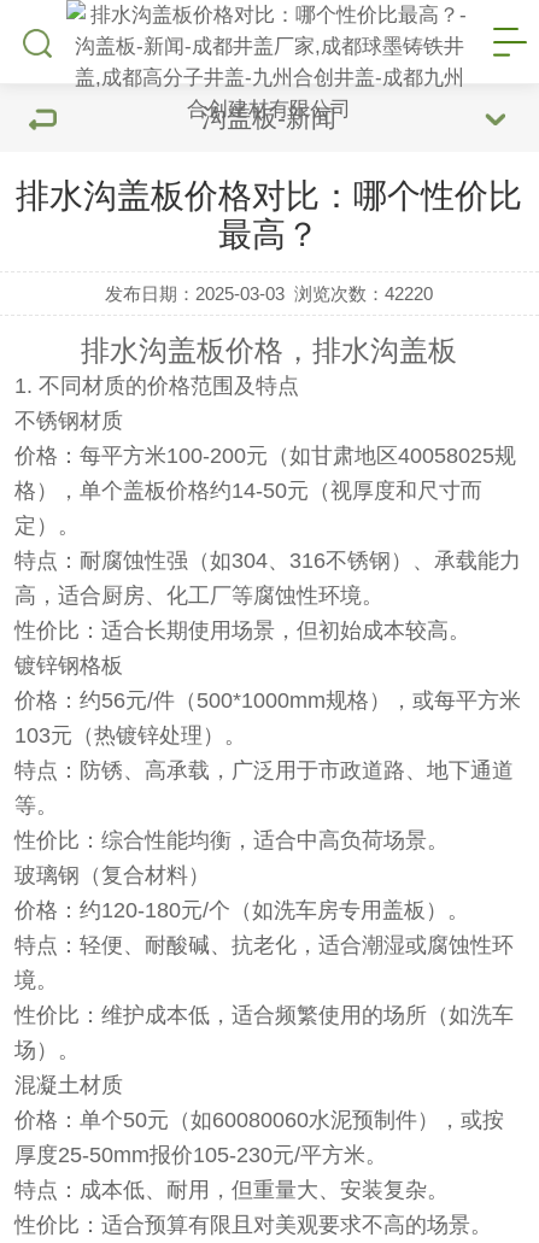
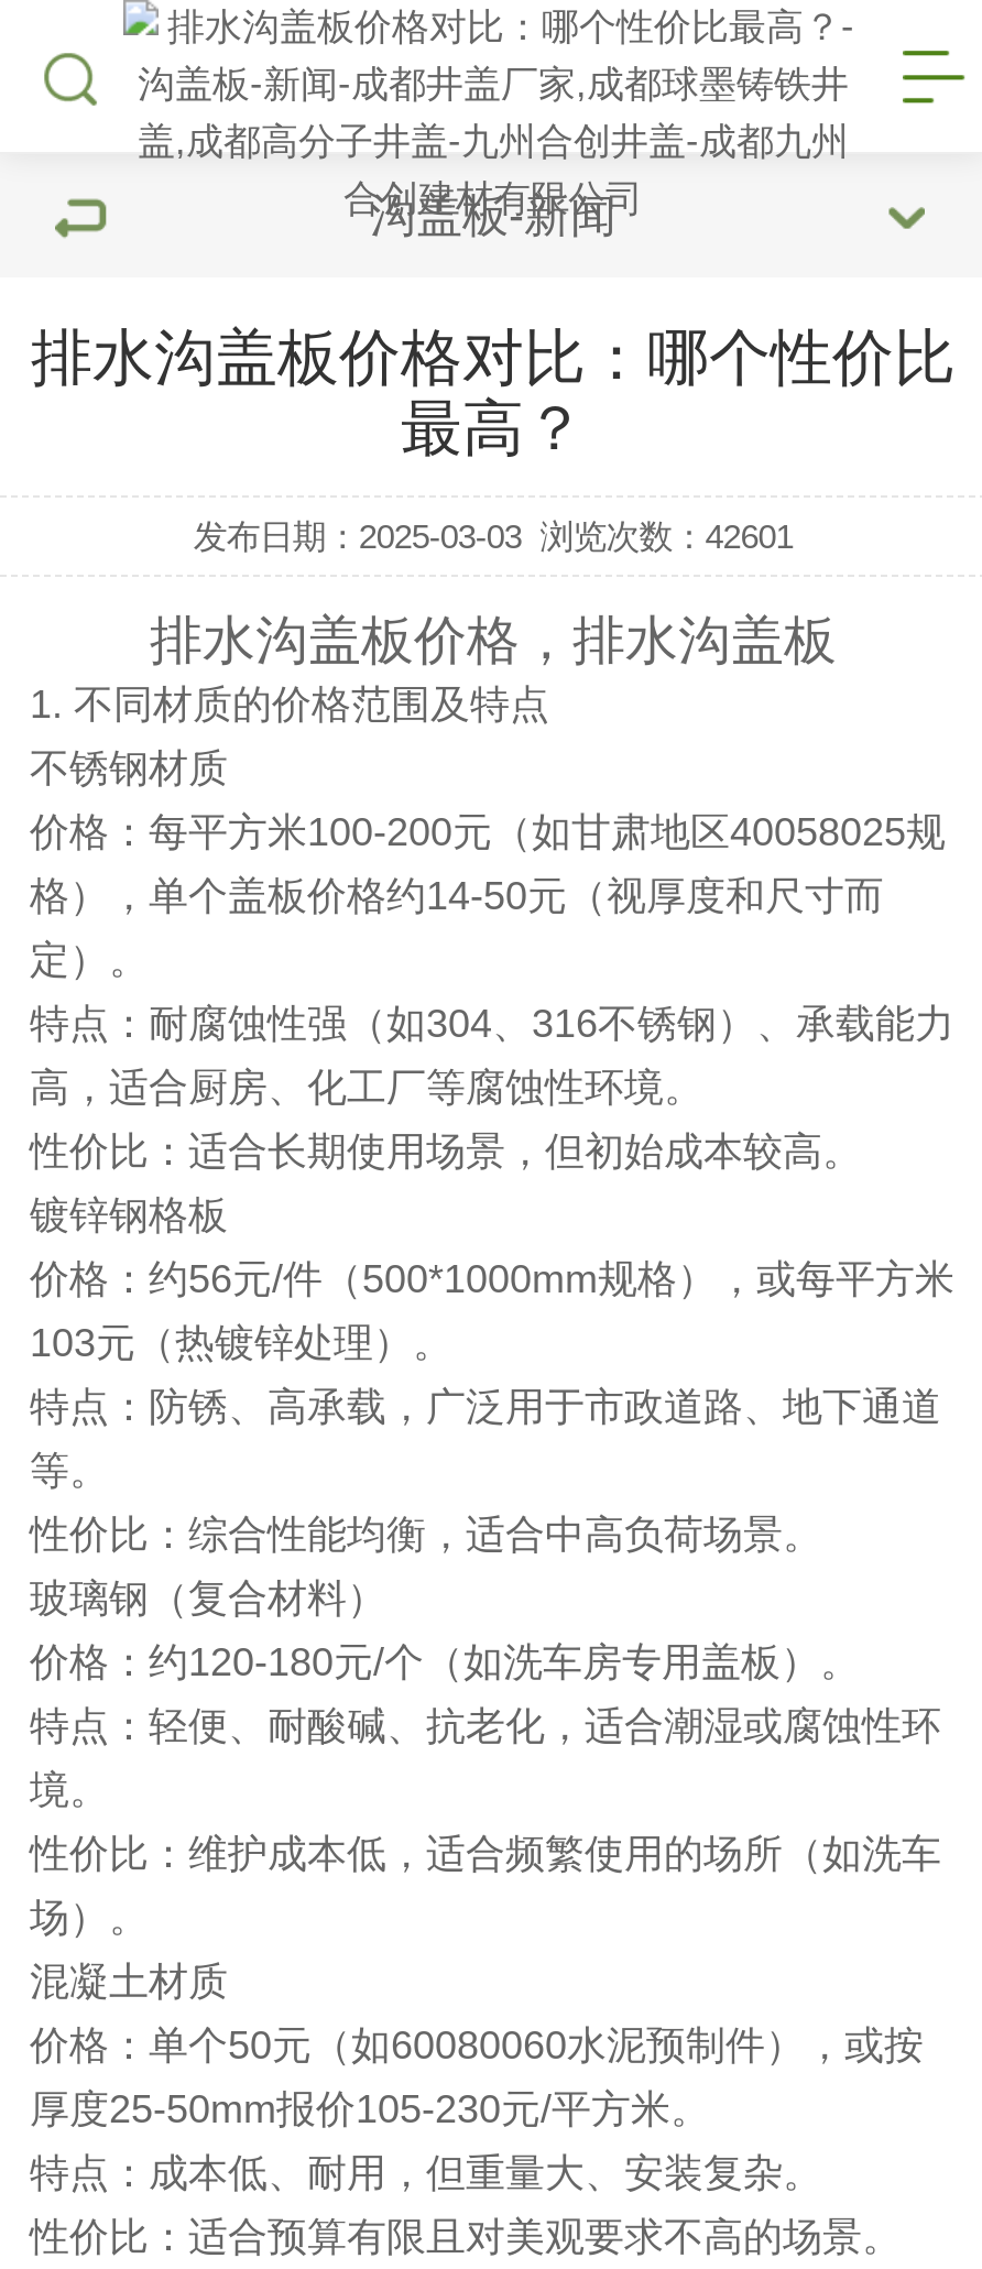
[105,283,433,304] 发布日期：2025-03-03 浏览次数：42220 -> [193,517,793,555] 发布日期：2025-03-03 浏览次数：42601

